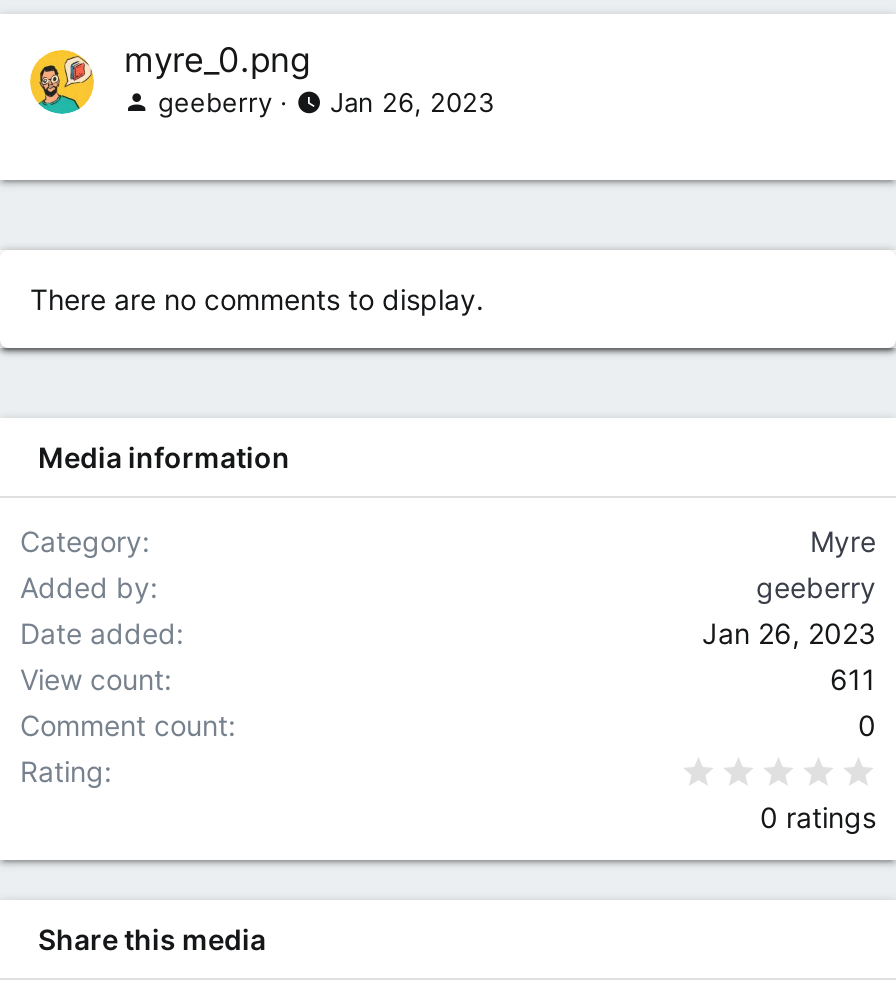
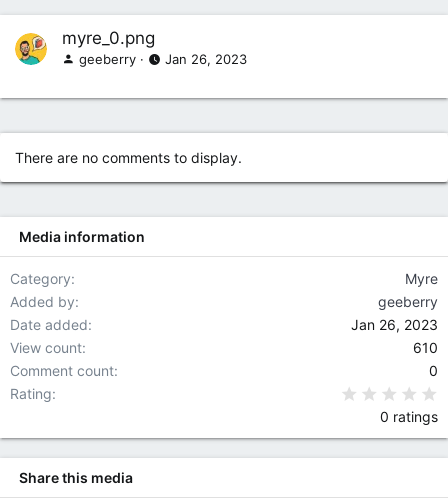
[830,662,876,696] 611 -> [413,339,438,356] 610

